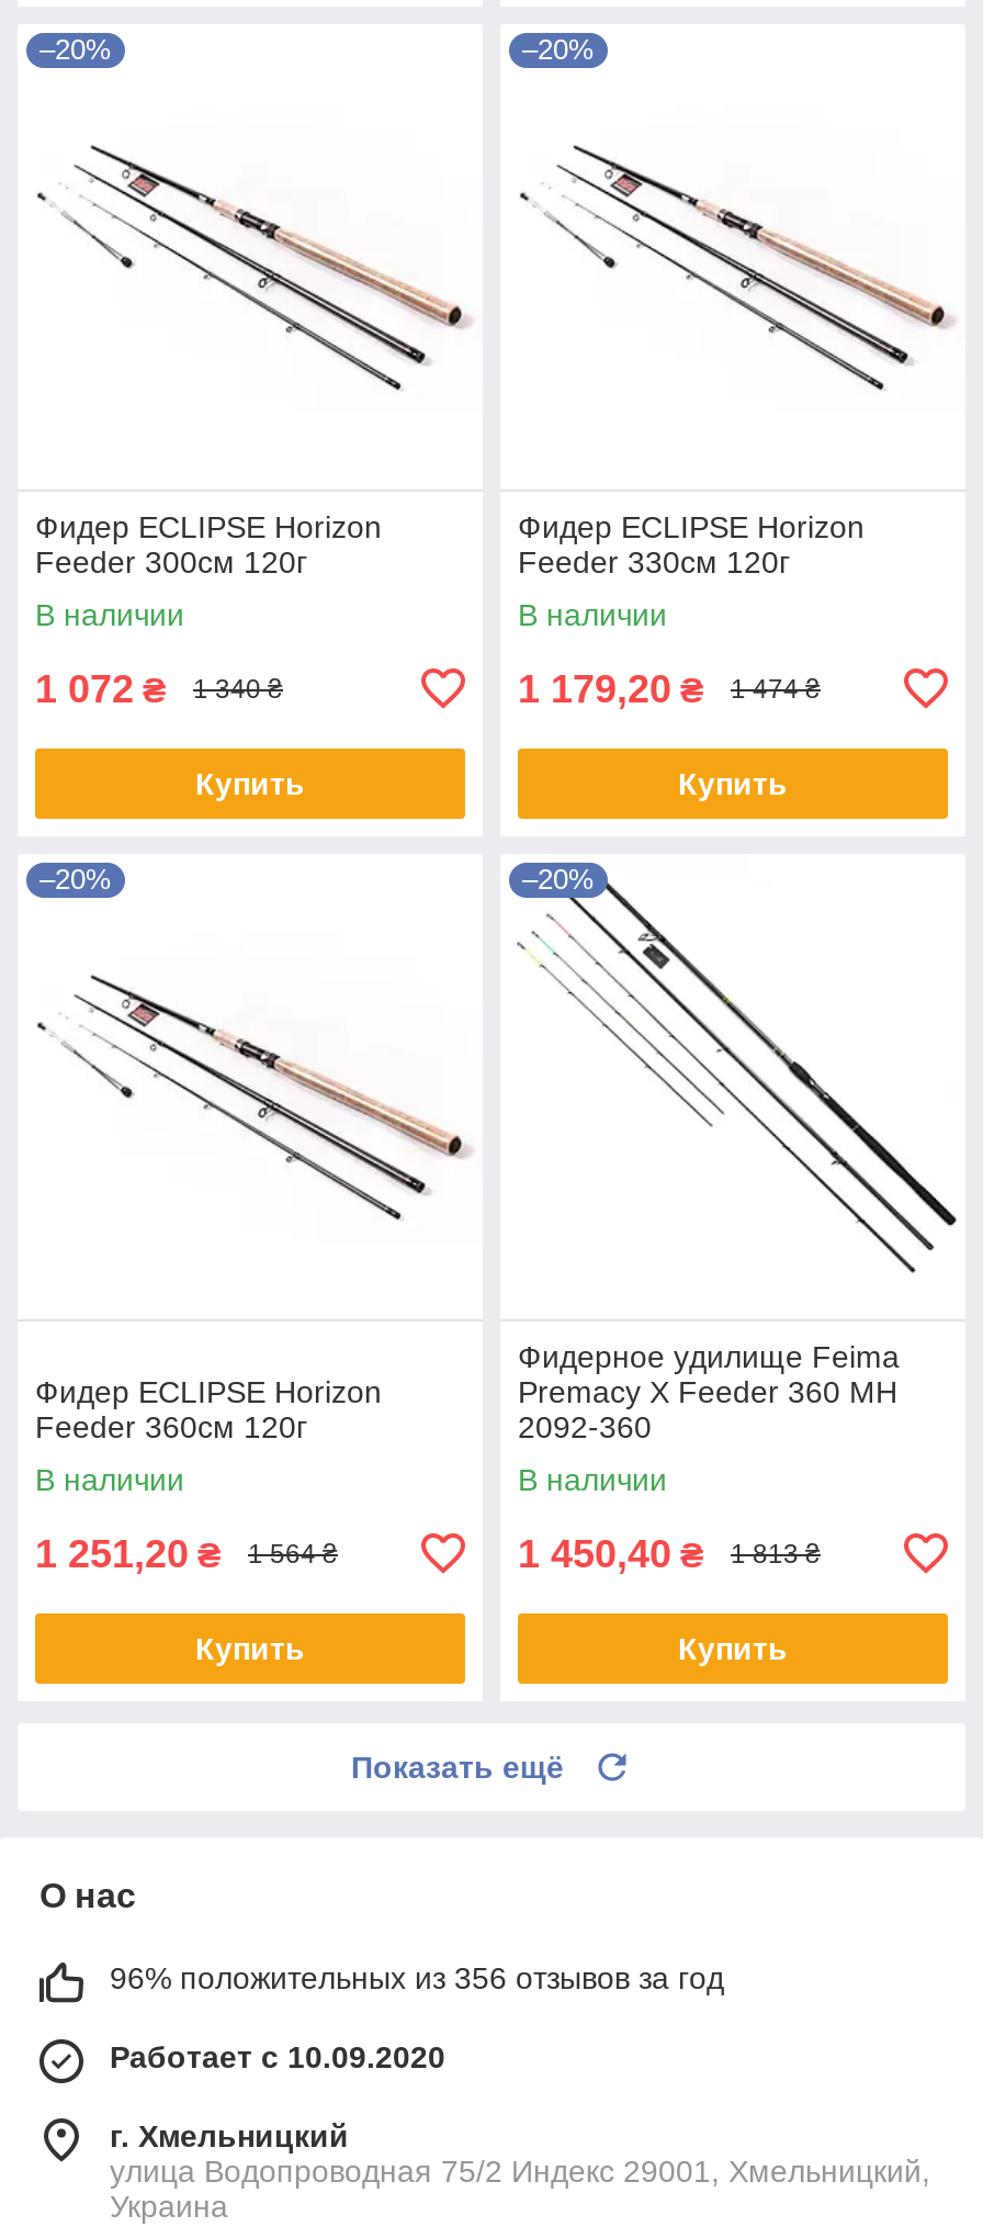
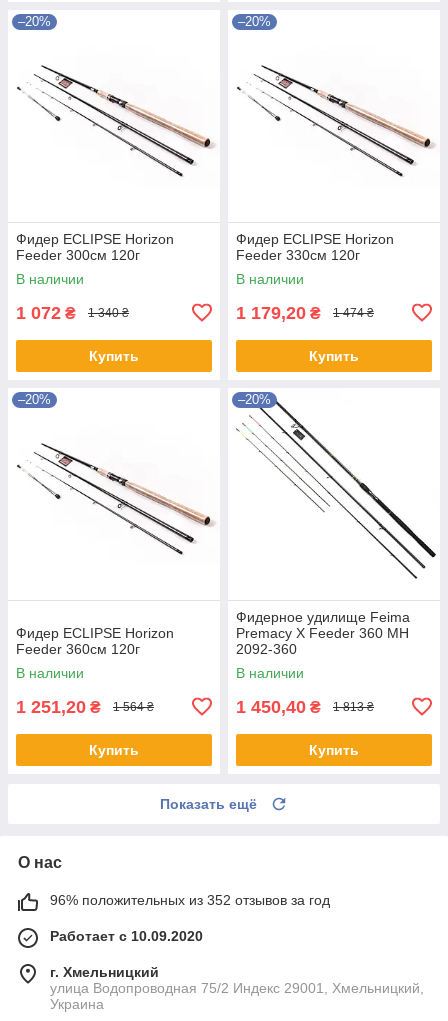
[110,1960,724,1995] 96% положительных из 356 отзывов за год -> [50,892,330,908] 96% положительных из 352 отзывов за год

